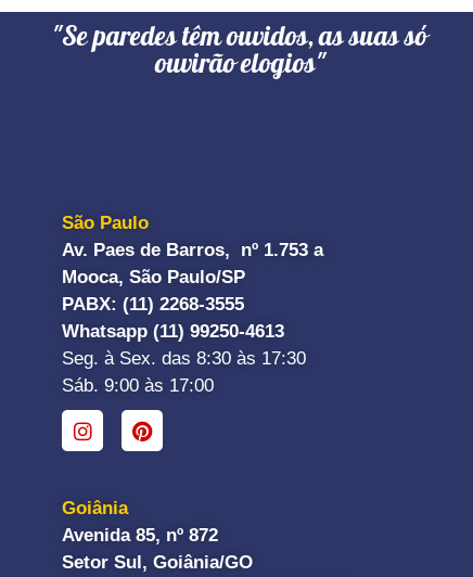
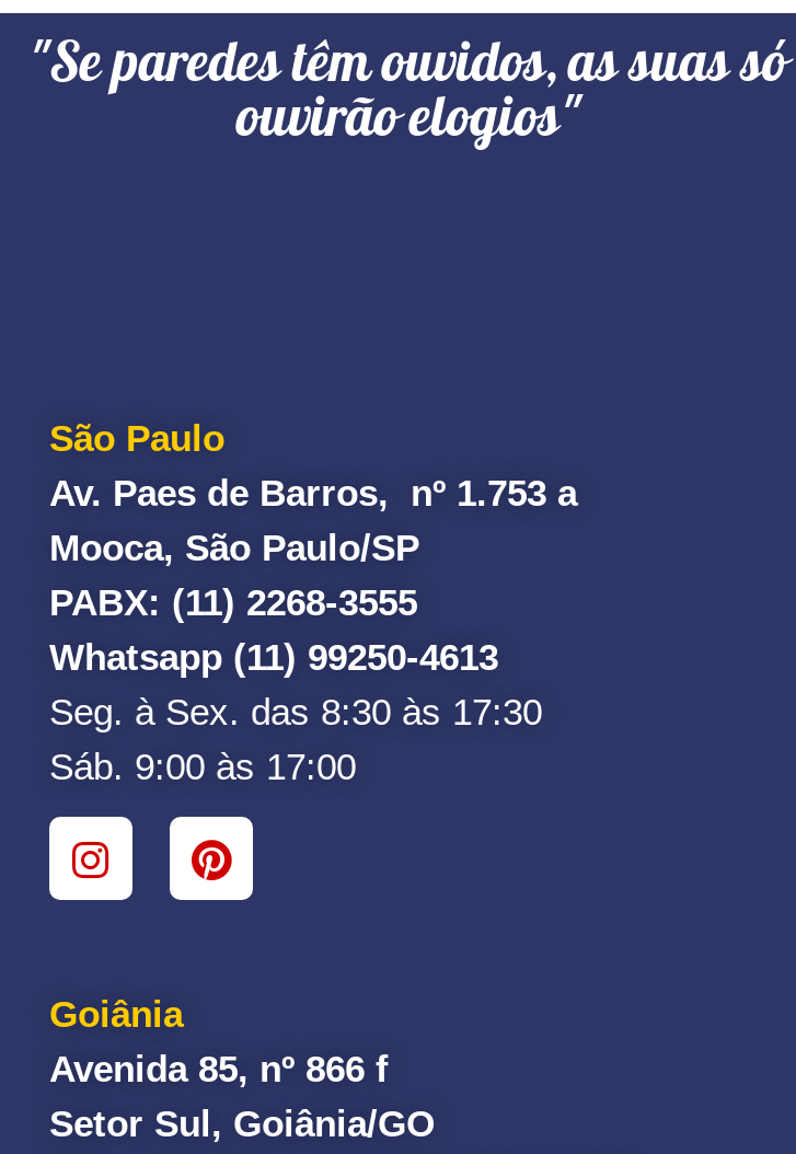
[62,525,218,546] Avenida 85, nº 872 -> [49,1049,389,1091] Avenida 85, nº 866 f

